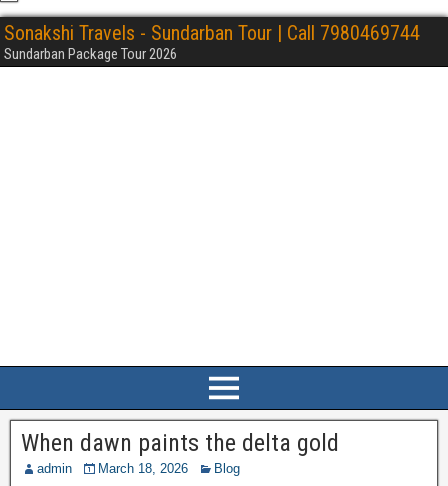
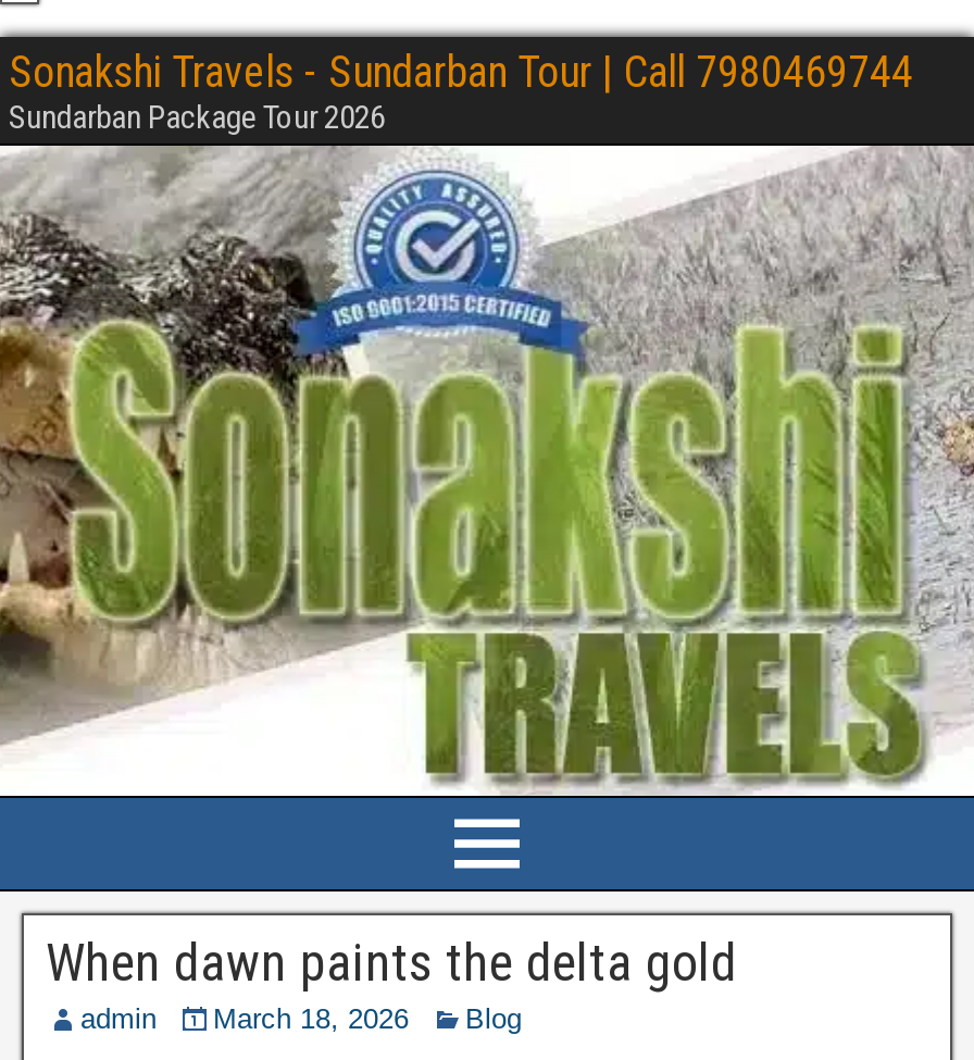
none -> [7,146,967,796] [image]

